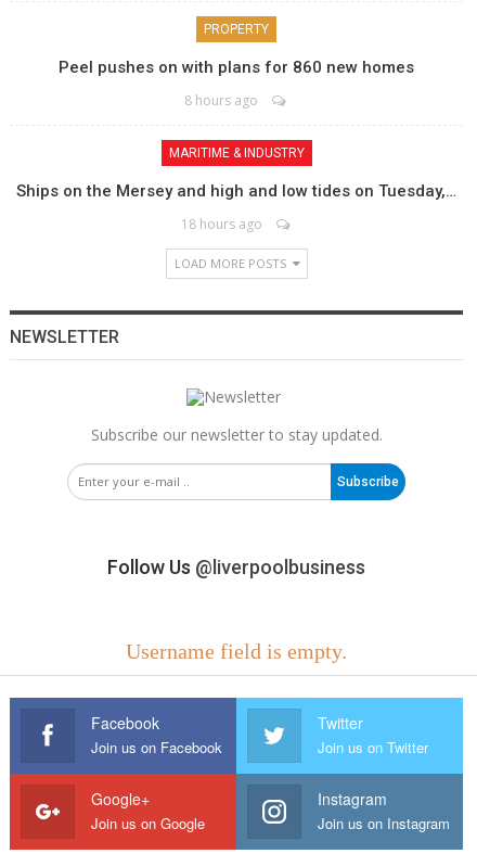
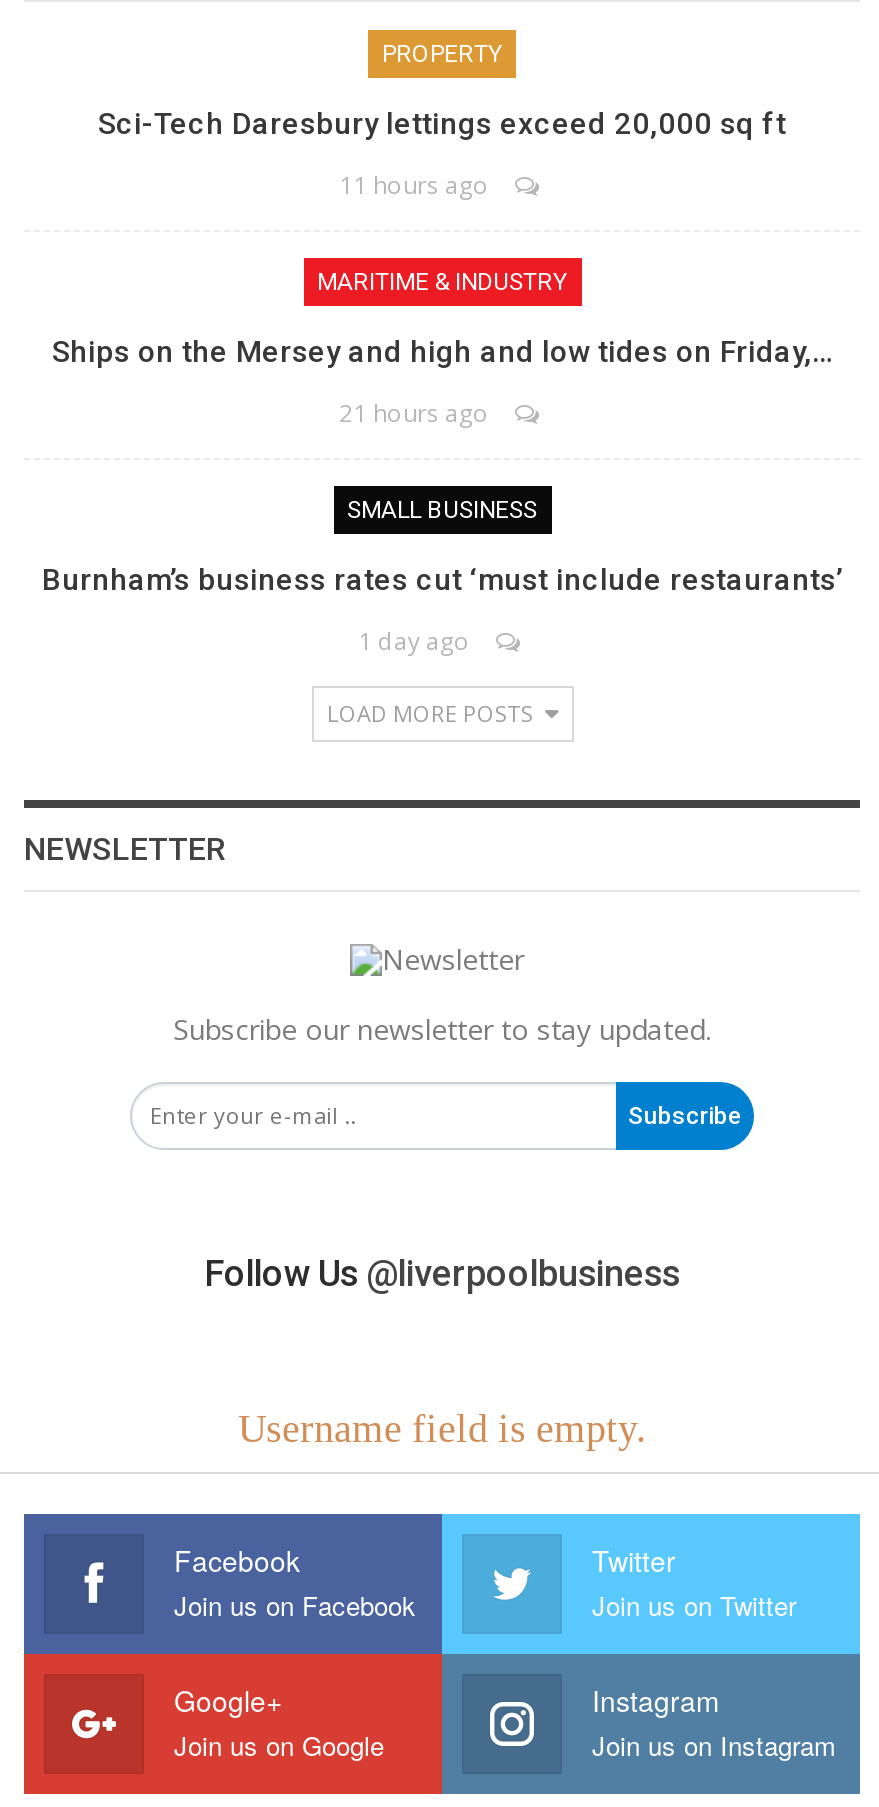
[59,57,414,77] Peel pushes on with plans for 860 new homes -> [98,105,786,141] Sci-Tech Daresbury lettings exceed 20,000 sq ft
[184,91,258,109] 8 hours ago -> [339,167,489,201] 11 hours ago
[16,181,456,233] Ships on the Mersey and high and low tides on Tuesday,… | 18 hours ago -> [42,333,842,657] Ships on the Mersey and high and low tides on Friday,… | 21 hours ago | SMALL BUSINESS | Burnham’s business rates cut ‘must include restaurants’ | 1 day ago

